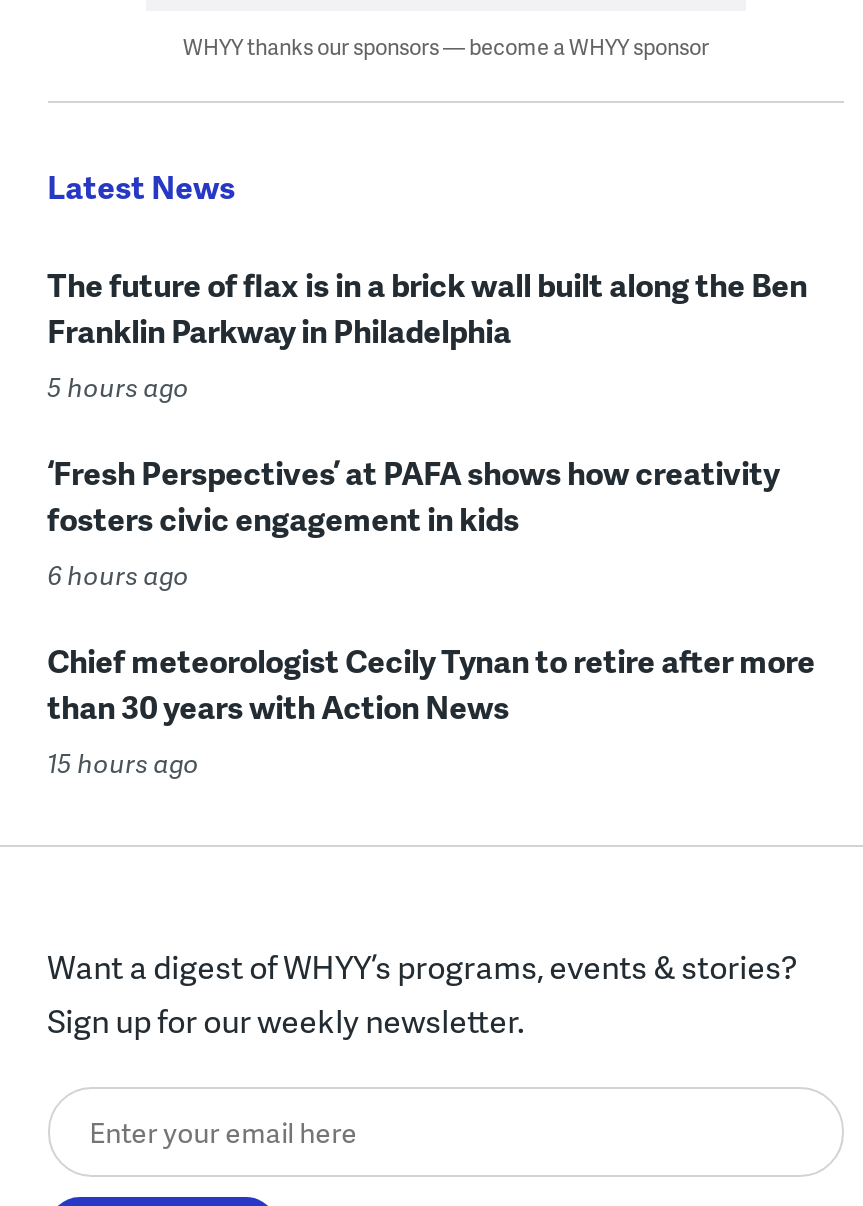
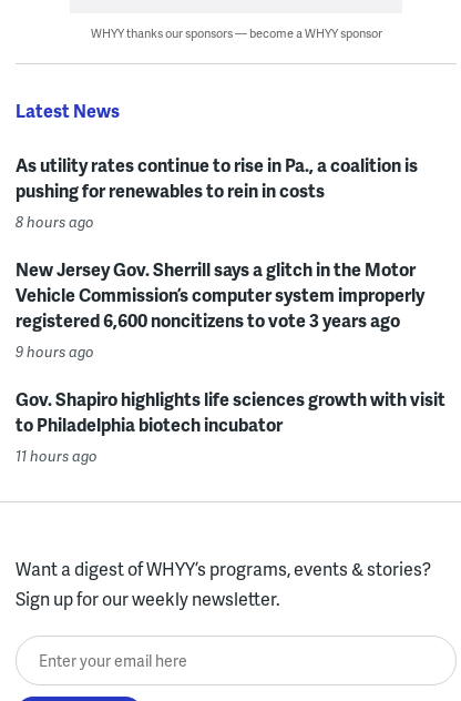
[47,262,807,406] The future of flax is in a brick wall built along the Ben | Franklin Parkway in Philadelphia | 5 hours ago -> [15,152,417,232] As utility rates continue to rise in Pa., a coalition is | pushing for renewables to rein in costs | 8 hours ago
[47,450,779,594] ‘Fresh Perspectives’ at PAFA shows how creativity | fosters civic engagement in kids | 6 hours ago -> [15,256,424,361] New Jersey Gov. Sherrill says a glitch in the Motor | Vehicle Commission’s computer system improperly | registered 6,600 noncitizens to vote 3 years ago | 9 hours ago
[47,638,815,782] Chief meteorologist Cecily Tynan to retire after more | than 30 years with Action News | 15 hours ago -> [15,386,445,466] Gov. Shapiro highlights life sciences growth with visit | to Philadelphia biotech incubator | 11 hours ago

